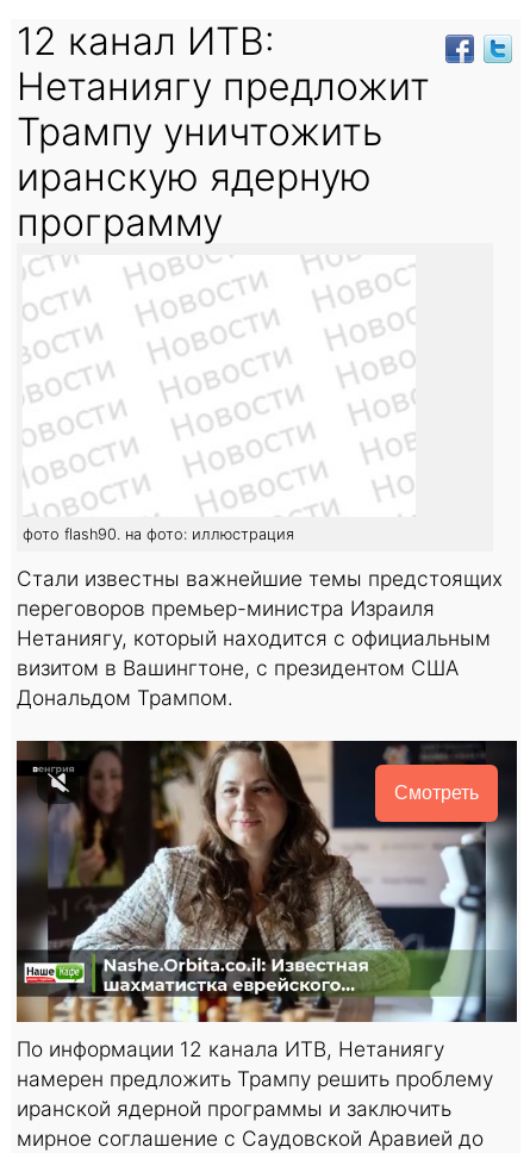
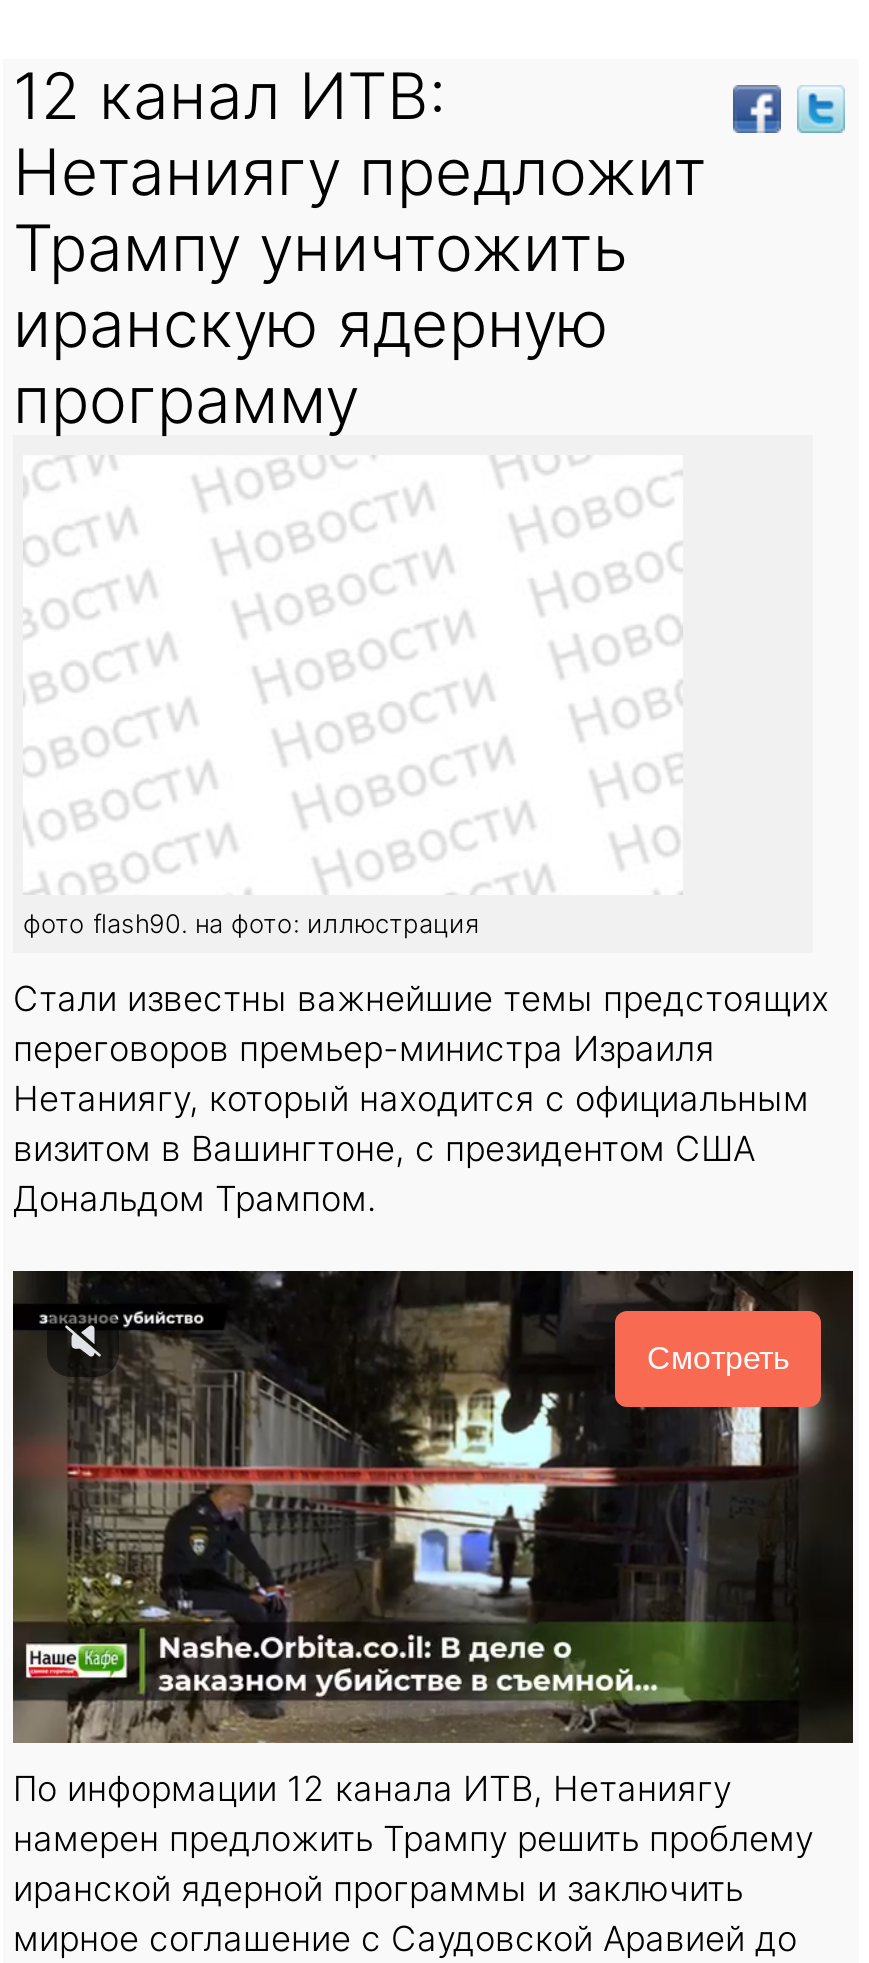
[17,740,518,1023] [image] -> [13,1269,855,1745] [image]

